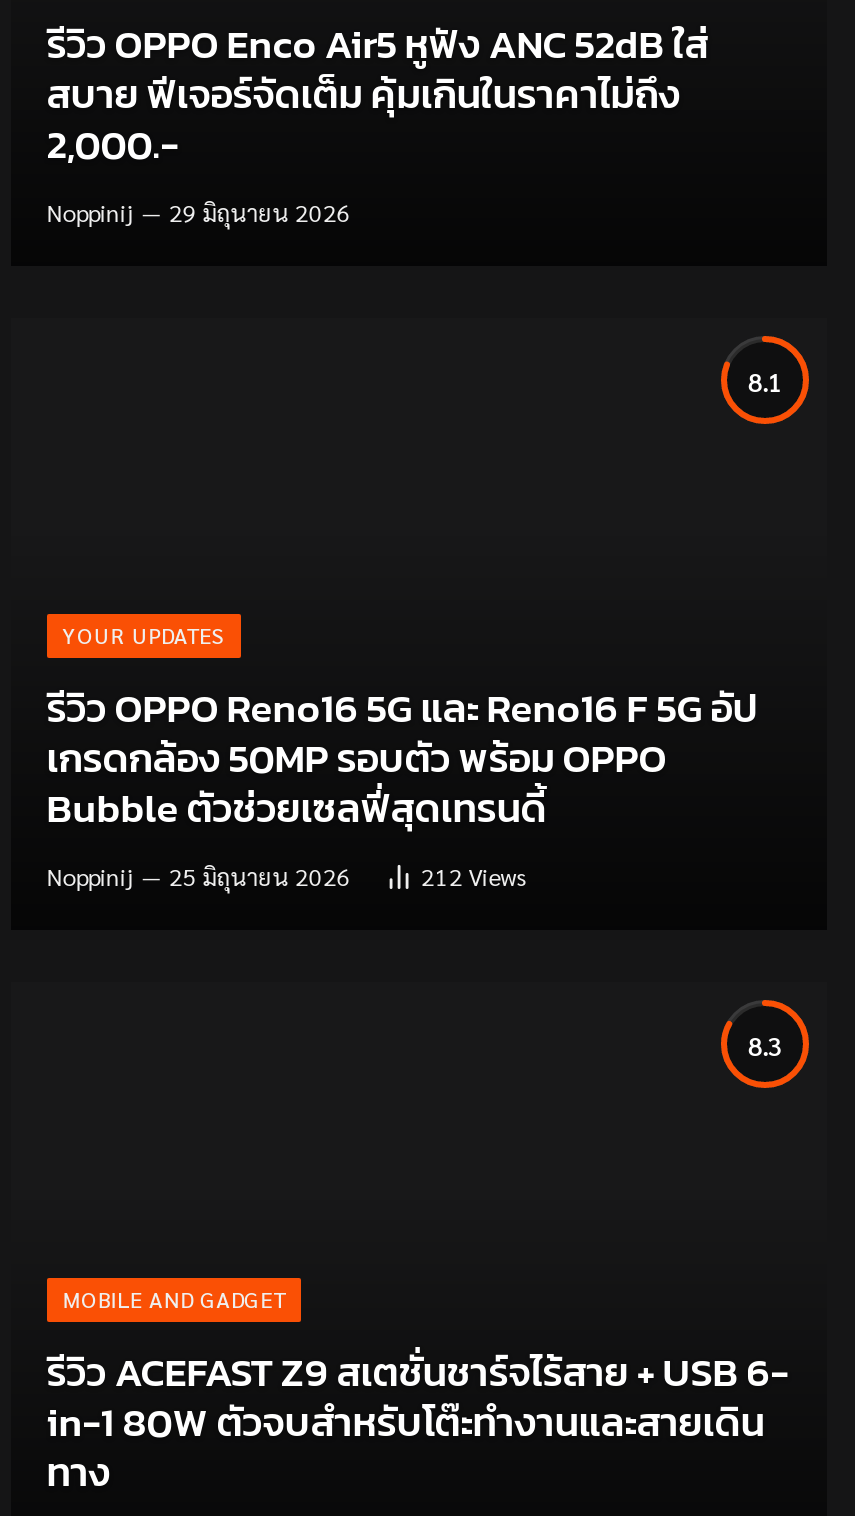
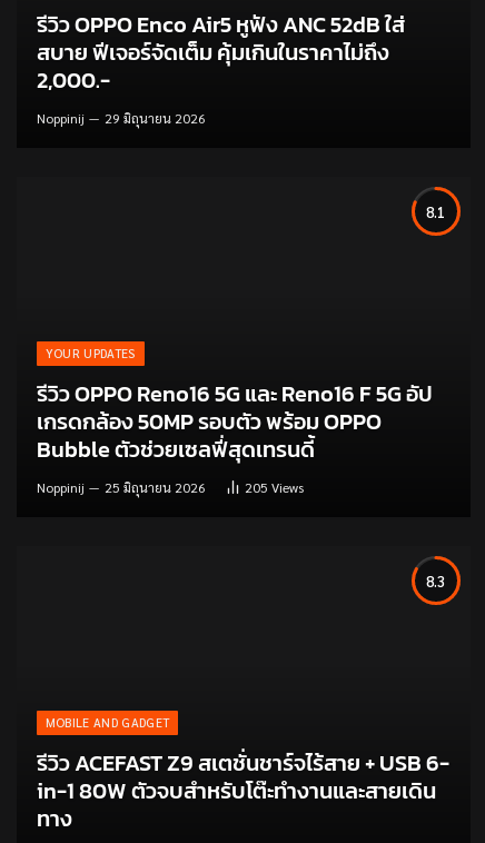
[420,861,526,893] 212 Views -> [244,479,303,496] 205 Views

